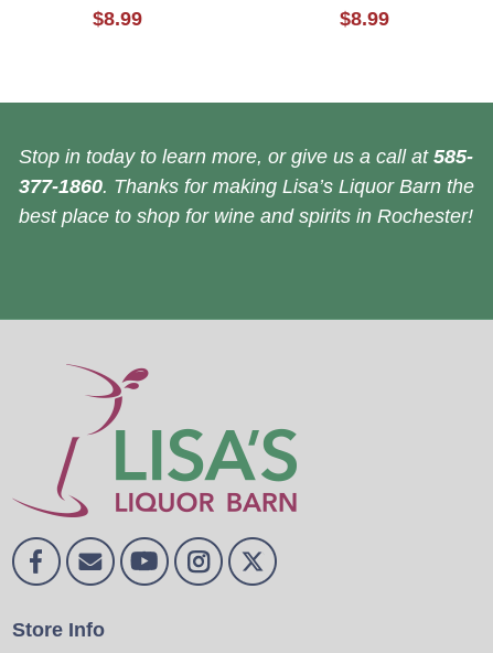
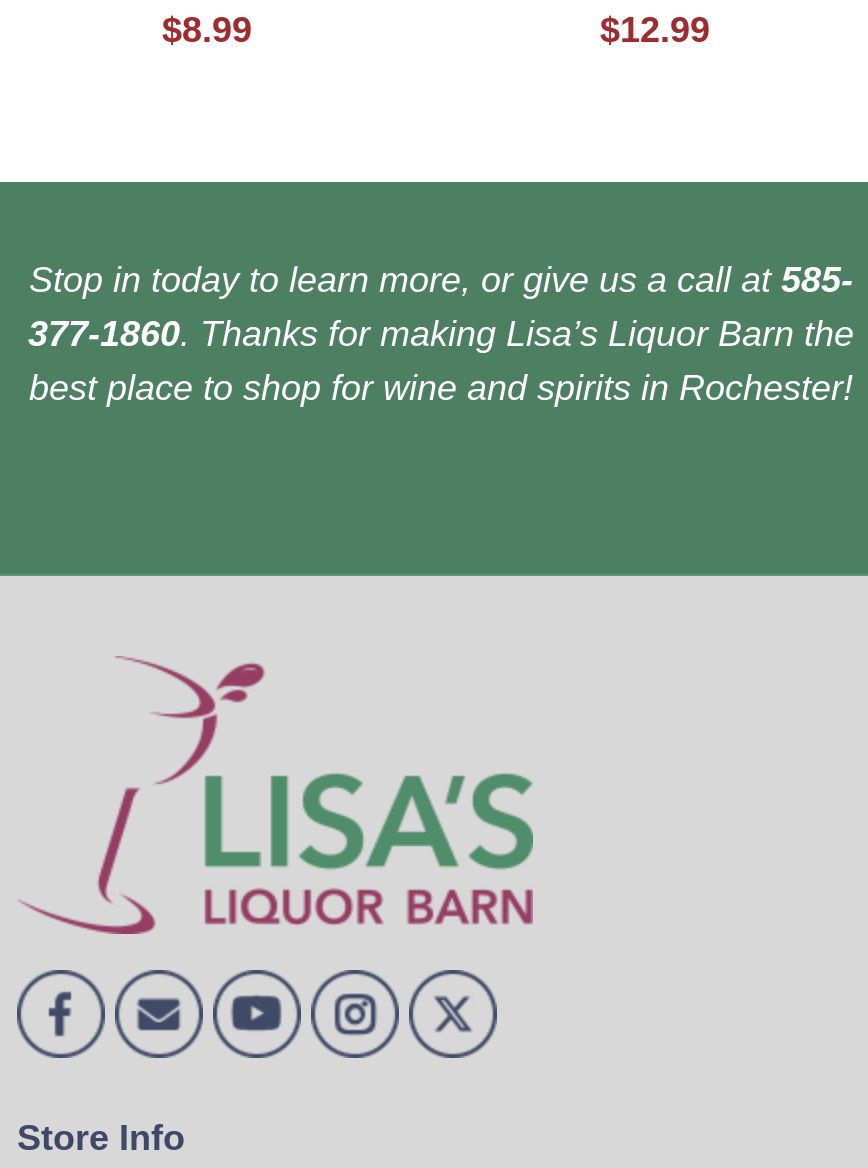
[339,8,389,30] $8.99 -> [600,11,710,51] $12.99

